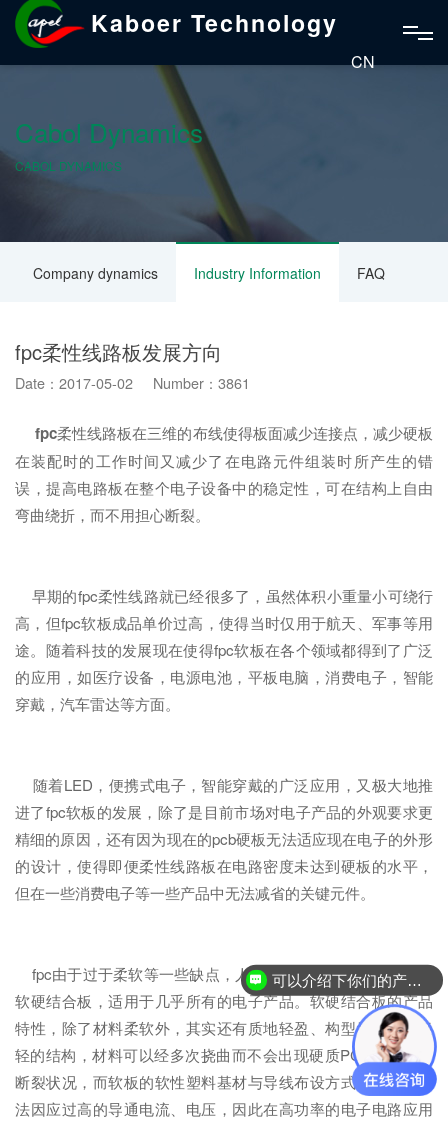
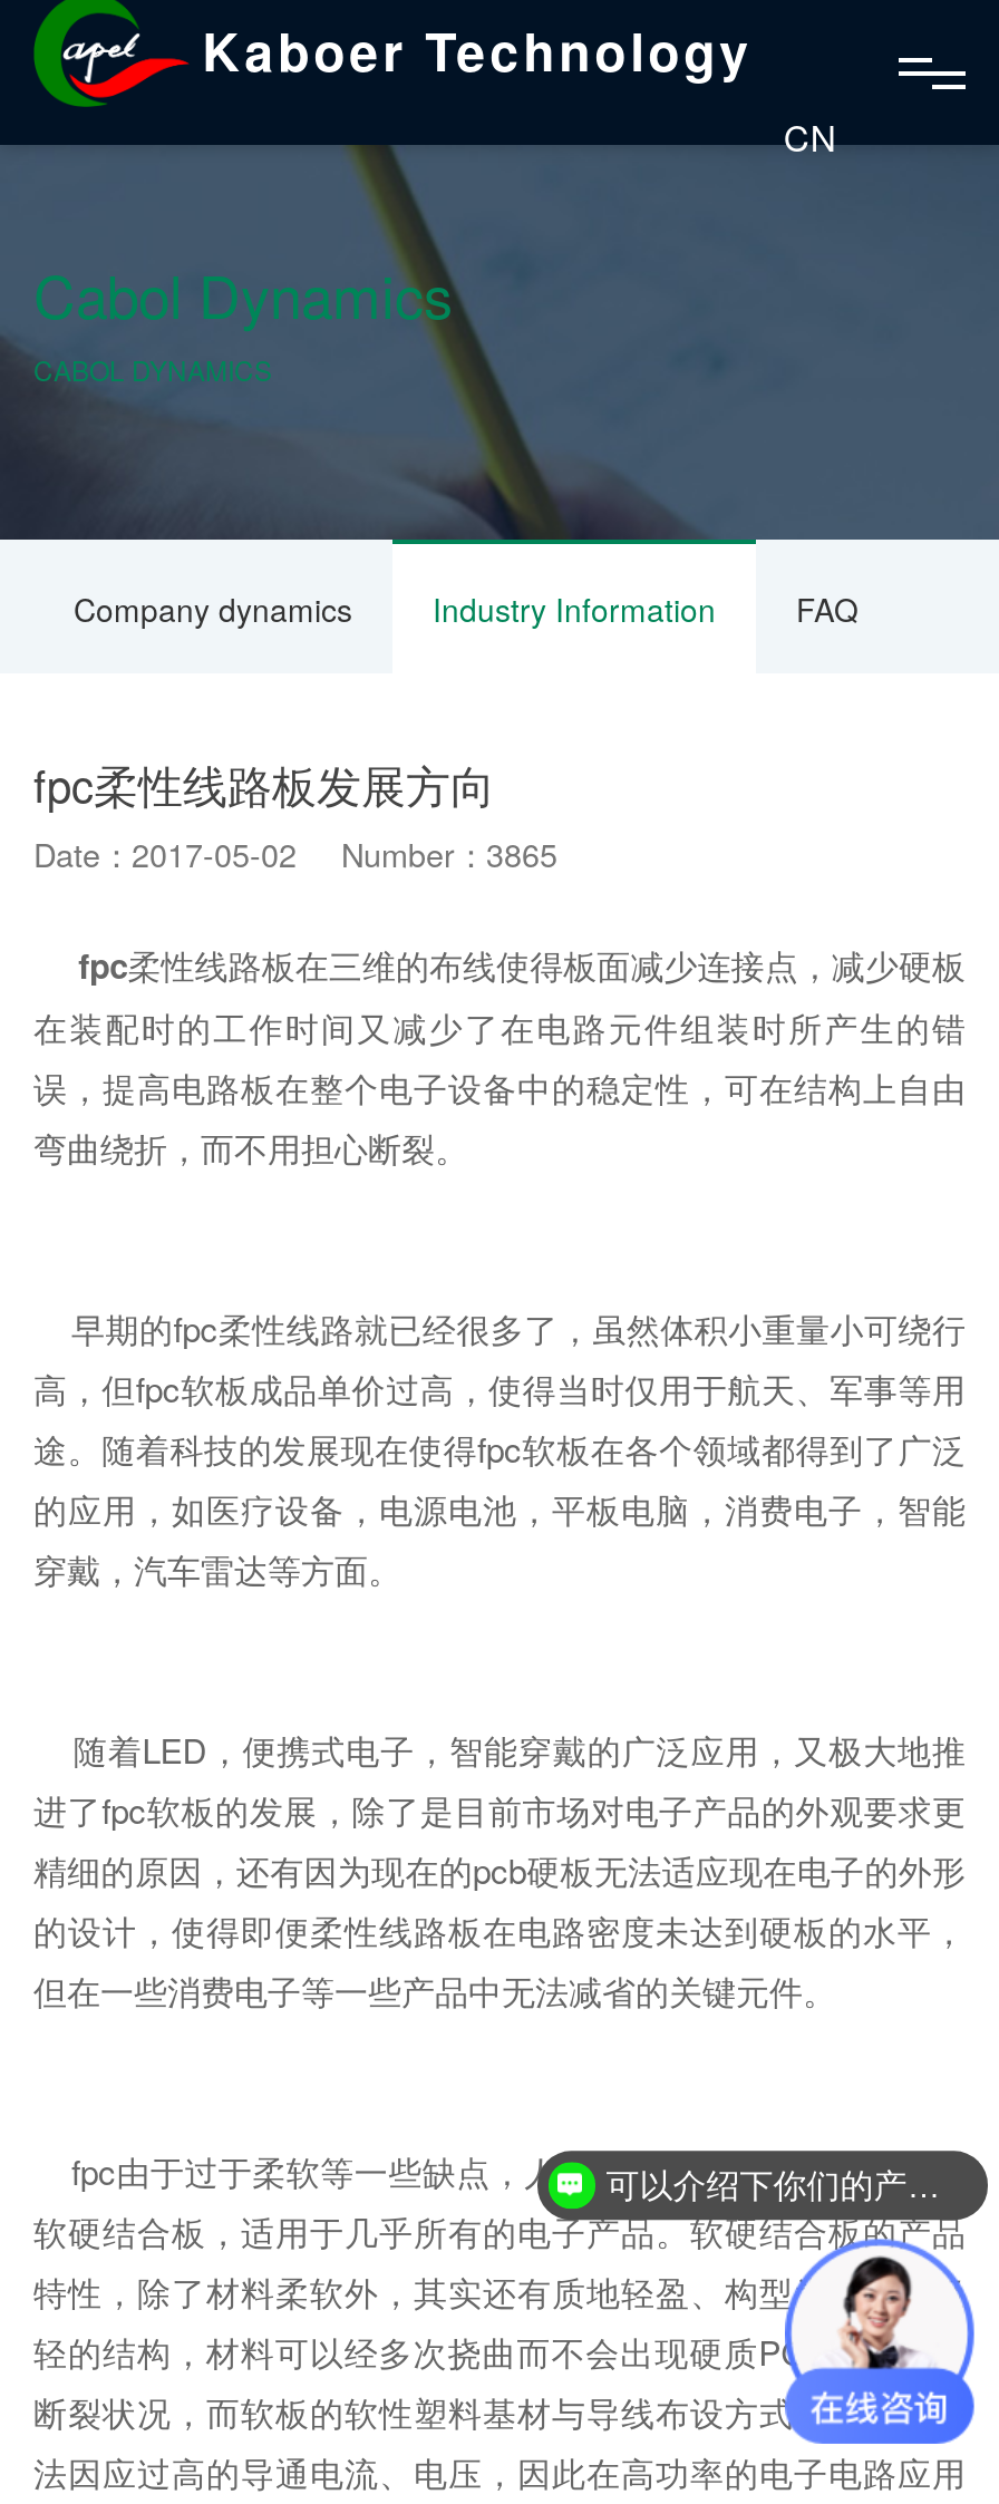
[15,372,250,393] Date：2017-05-02 Number：3861 -> [33,829,557,876] Date：2017-05-02 Number：3865

